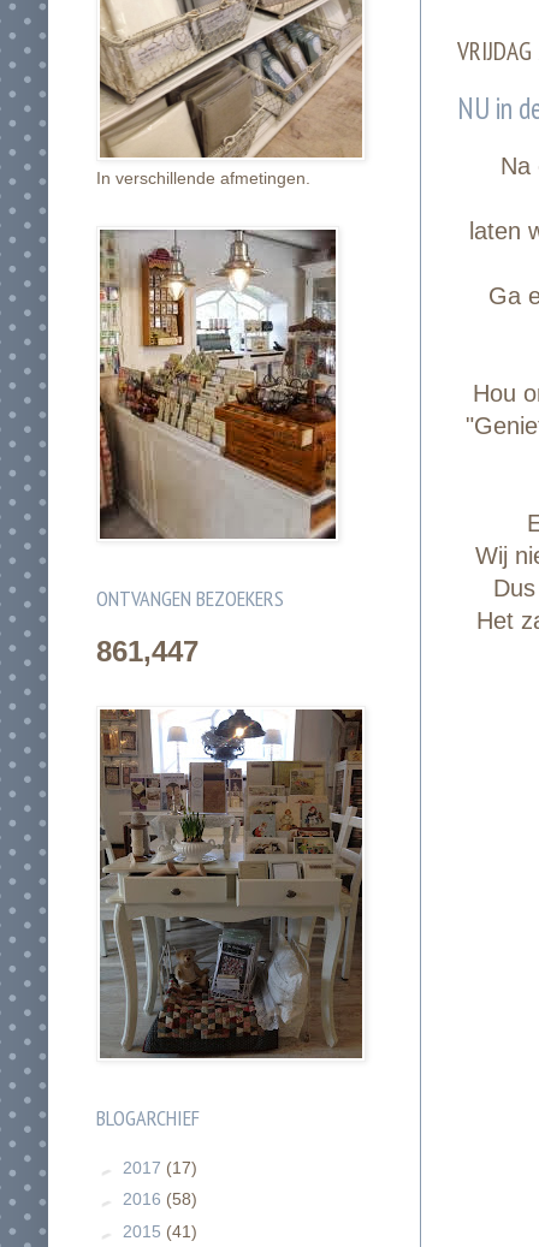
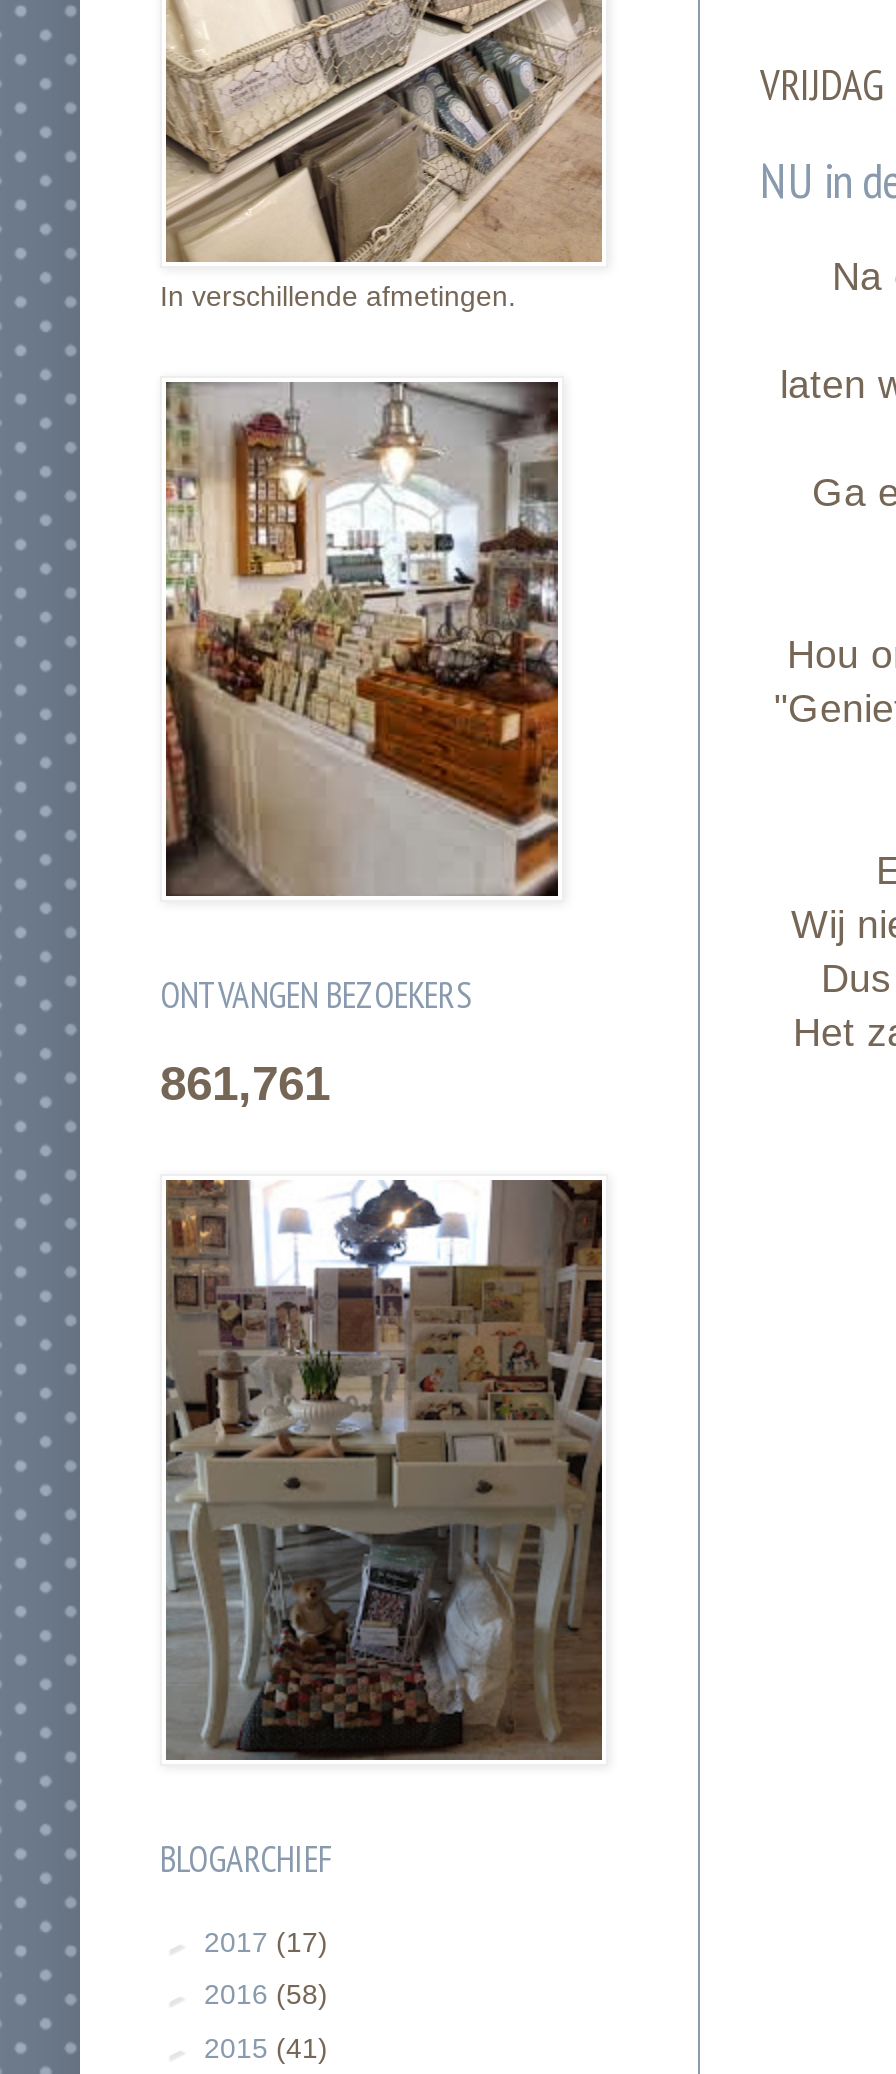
[96,635,199,667] 861,447 -> [160,1056,330,1110] 861,761

